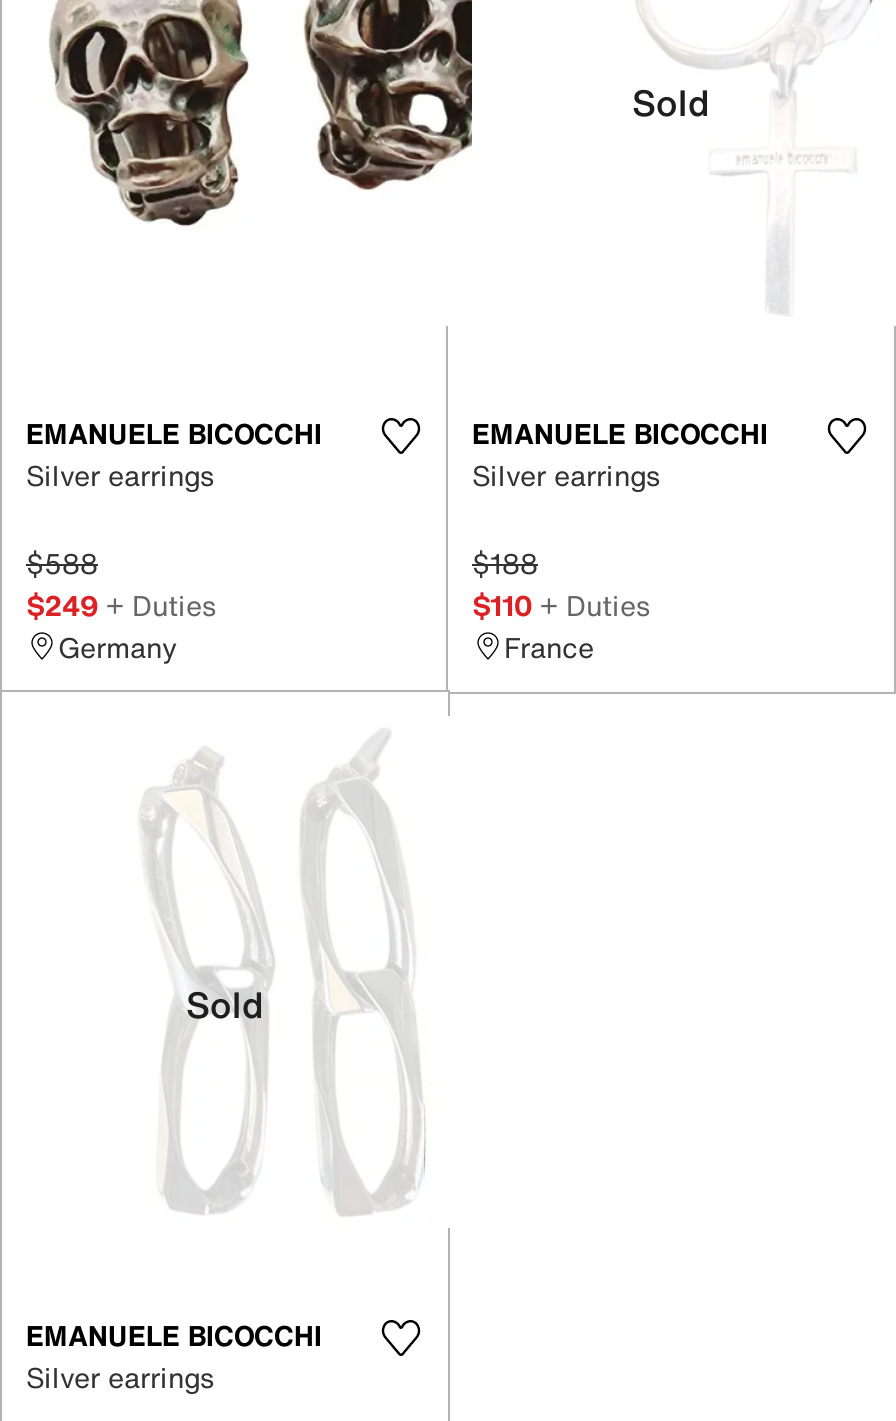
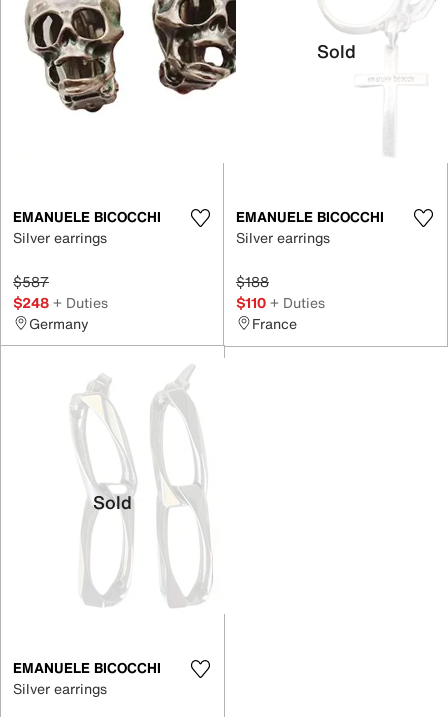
[26,542,98,584] $588 -> [13,271,49,292] $587
[26,584,216,626] $249 + Duties -> [13,292,108,313] $248 + Duties

